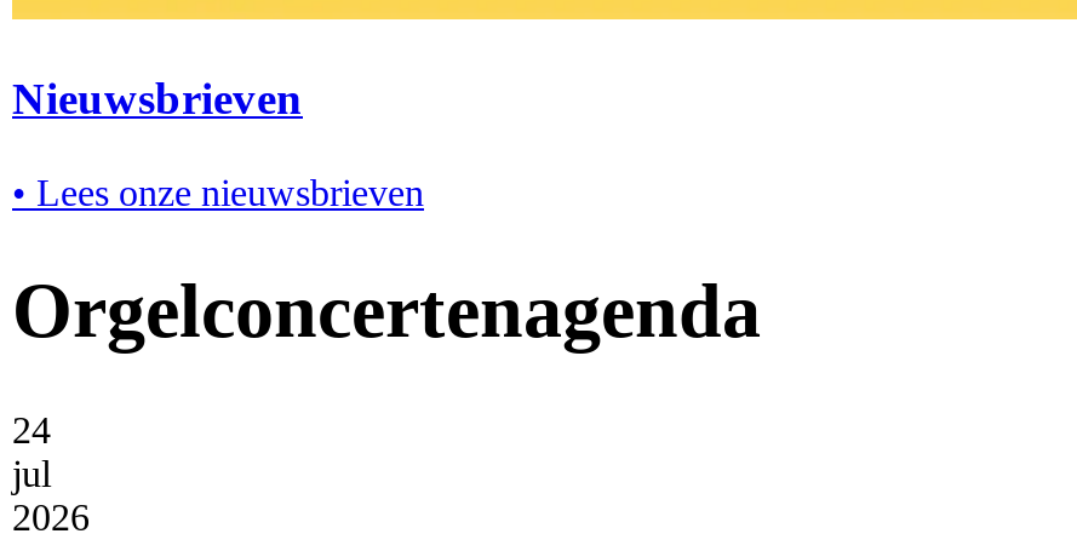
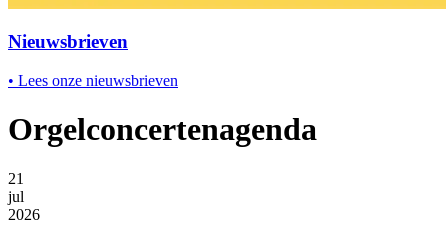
[12,409,51,450] 24 -> [8,170,24,187] 21

